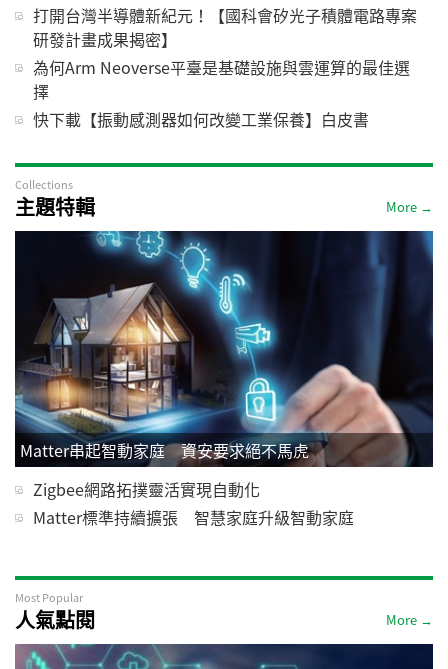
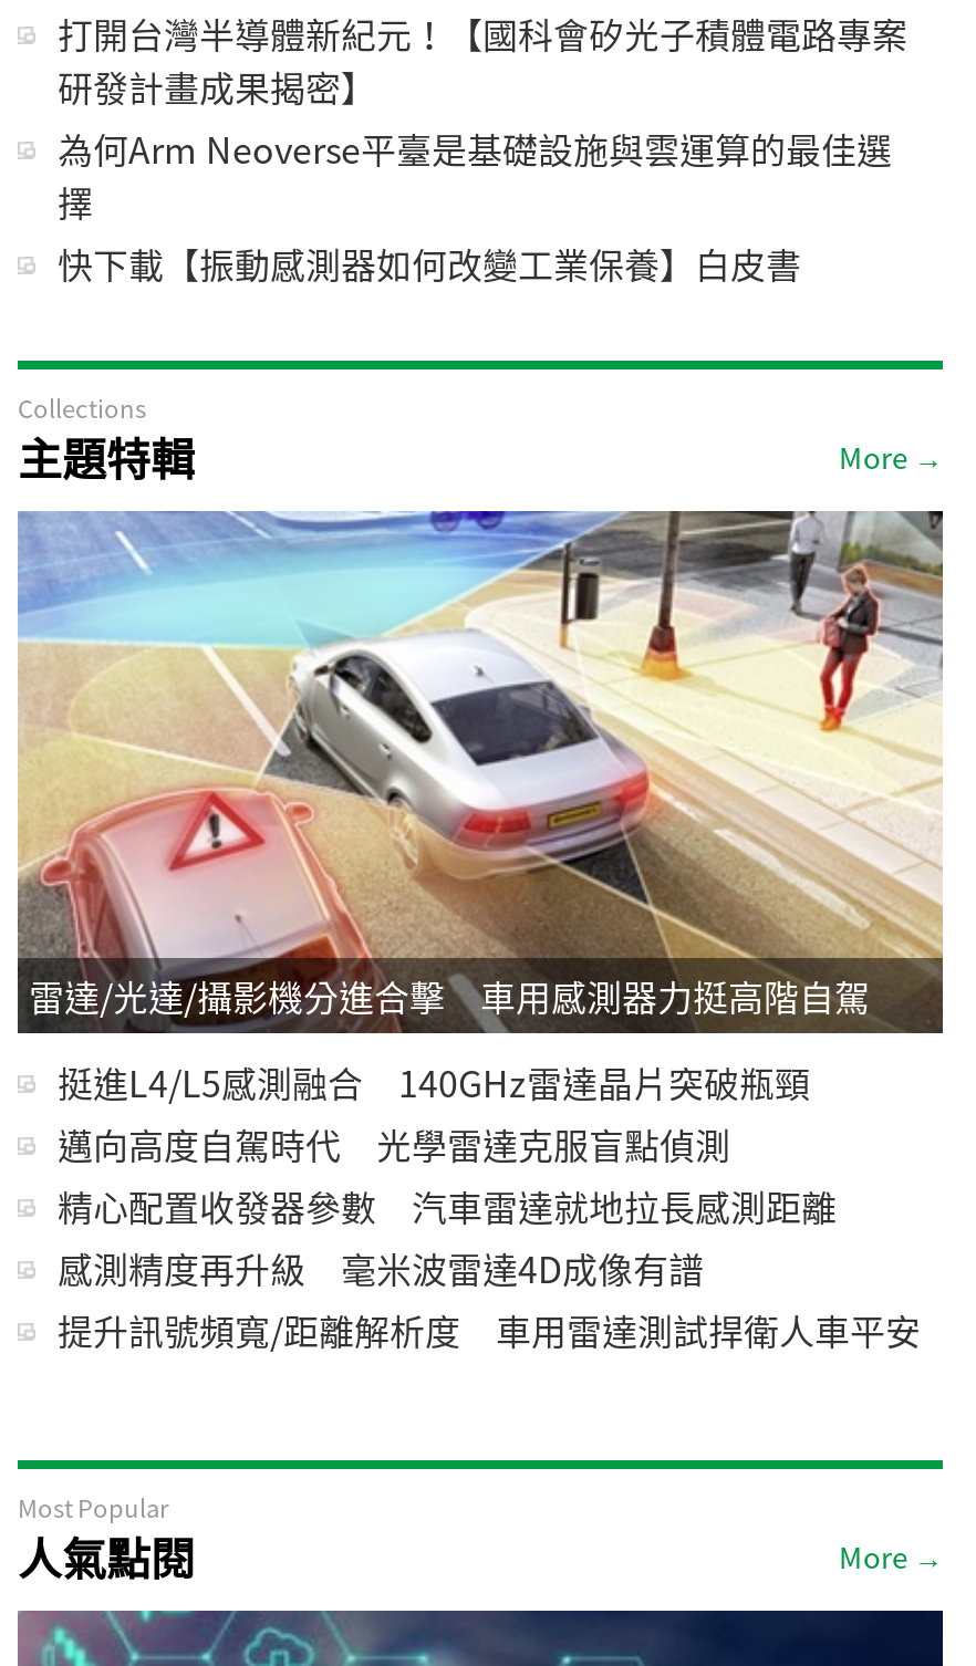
[14,230,434,467] [image] | Matter串起智動家庭 資安要求絕不馬虎 -> [15,509,945,1033] [image] | 雷達/光達/攝影機分進合擊 車用感測器力挺高階自駕
[33,476,354,528] Zigbee網路拓撲靈活實現自動化 | Matter標準持續擴張 智慧家庭升級智動家庭 -> [58,1054,921,1355] 挺進L4/L5感測融合 140GHz雷達晶片突破瓶頸 | 邁向高度自駕時代 光學雷達克服盲點偵測 | 精心配置收發器參數 汽車雷達就地拉長感測距離 | 感測精度再升級 毫米波雷達4D成像有譜 | 提升訊號頻寬/距離解析度 車用雷達測試捍衛人車平安

